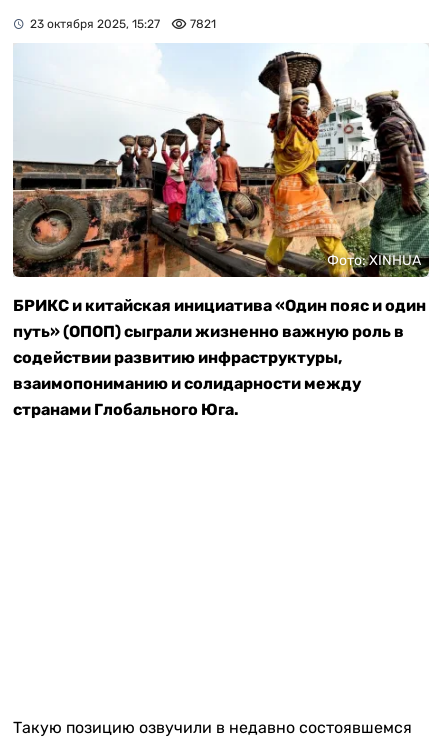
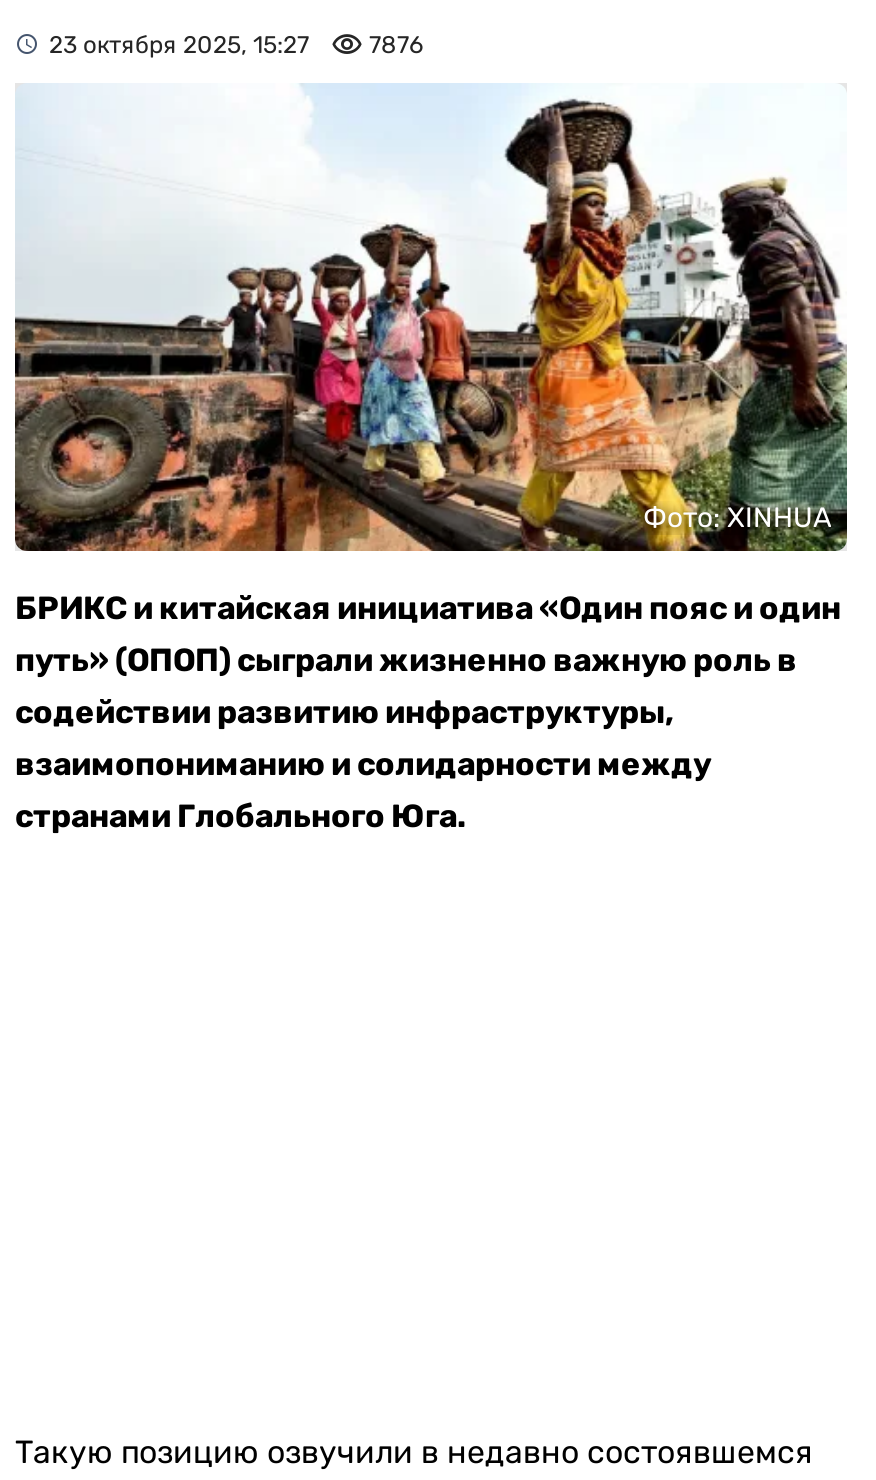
[190,17,216,31] 7821 -> [369,31,423,59] 7876

